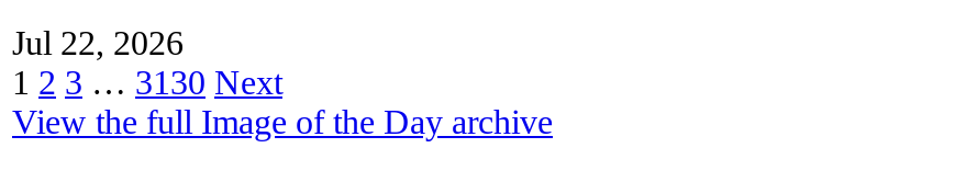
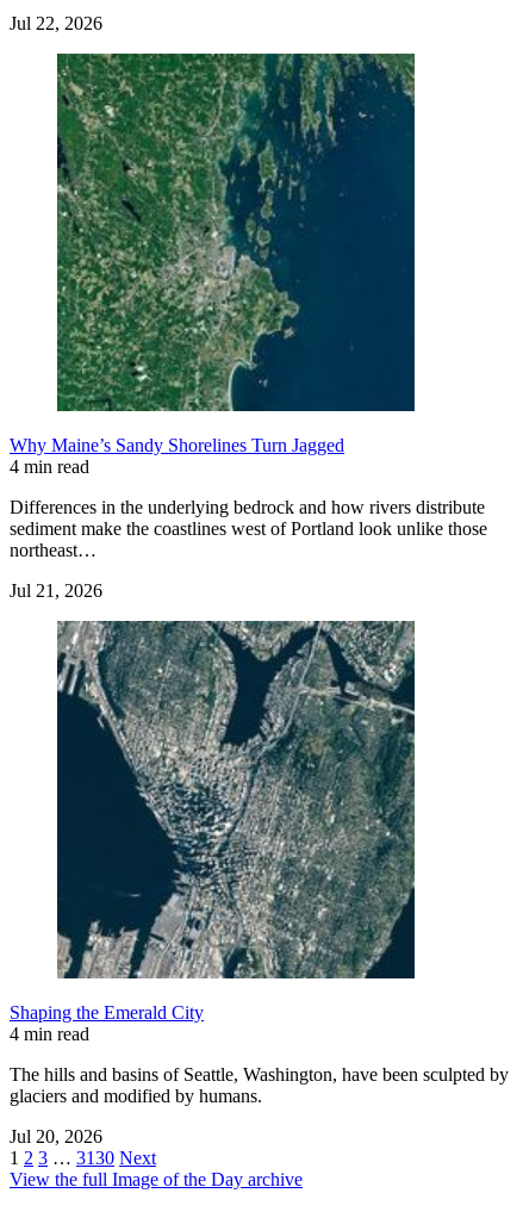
none -> [10,52,487,601] [image] | Why Maine’s Sandy Shorelines Turn Jagged | 4 min read | Differences in the underlying bedrock and how rivers distribute | sediment make the coastlines west of Portland look unlike those | northeast… | Jul 21, 2026
none -> [10,620,509,1147] [image] | Shaping the Emerald City | 4 min read | The hills and basins of Seattle, Washington, have been sculpted by | glaciers and modified by humans. | Jul 20, 2026

